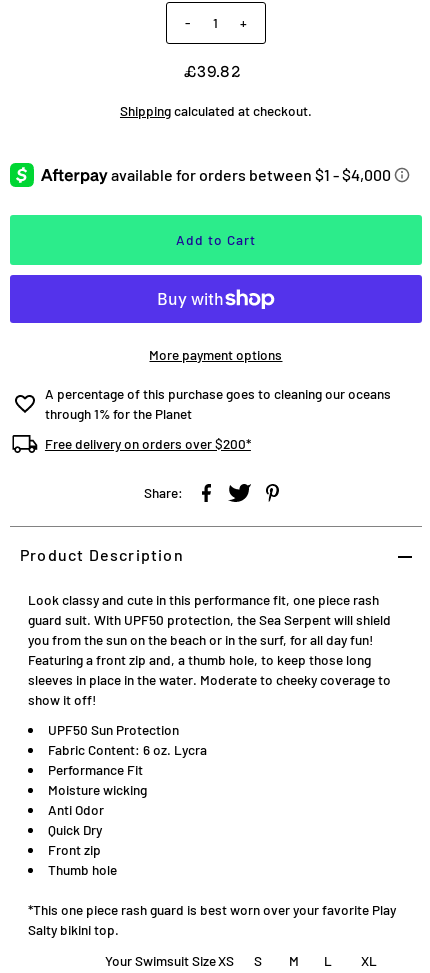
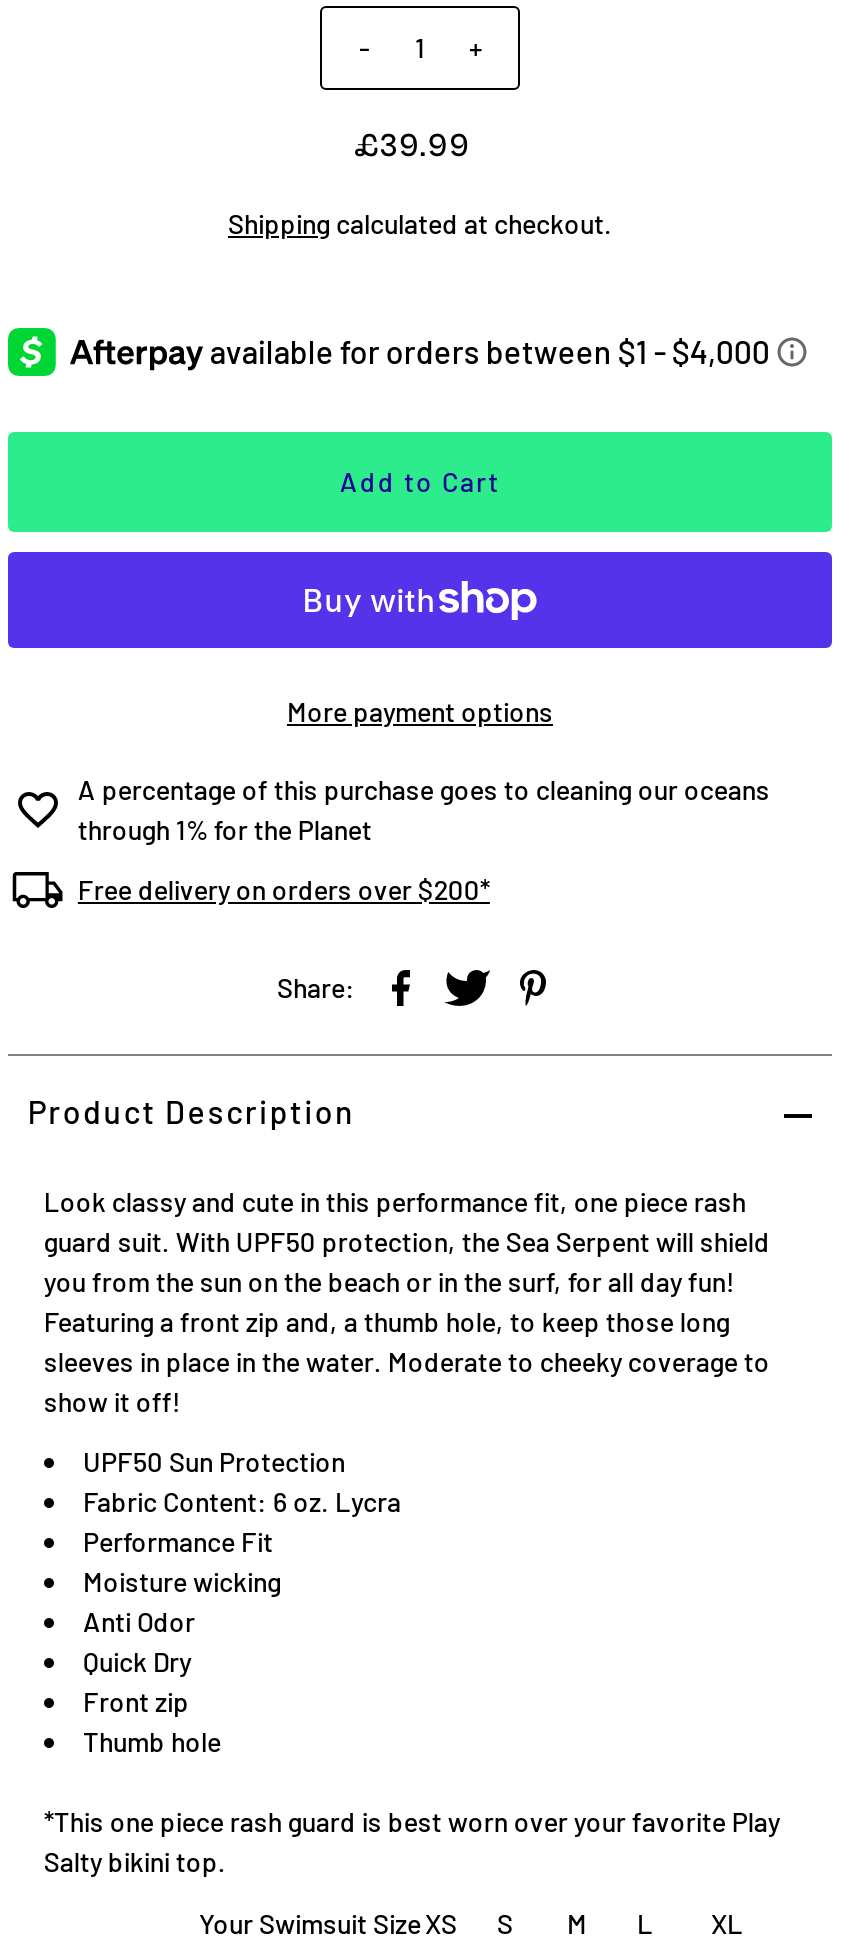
[184,63,240,81] £39.82 -> [354,127,471,163] £39.99

